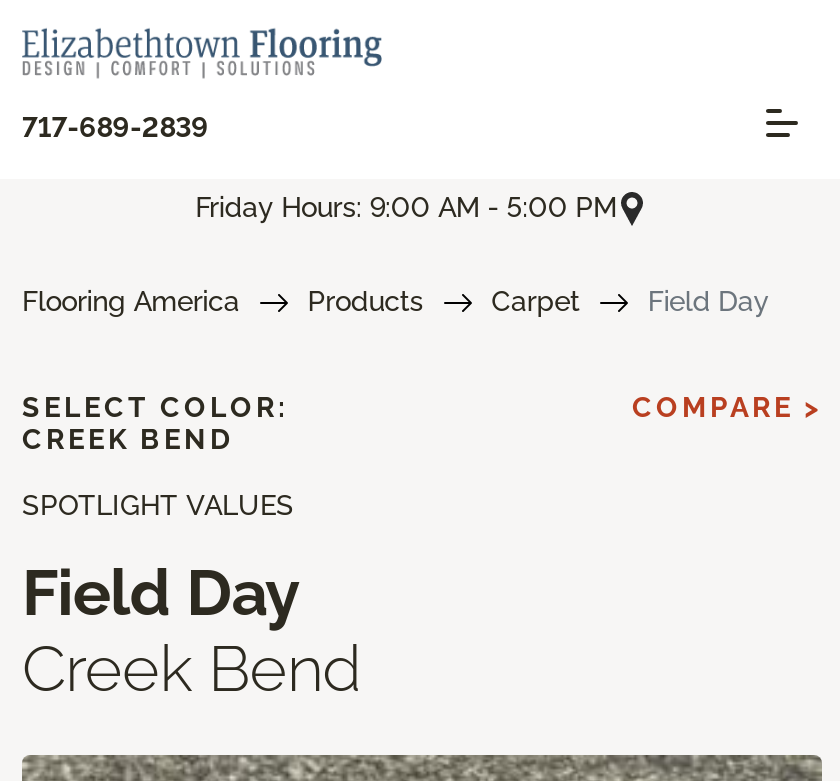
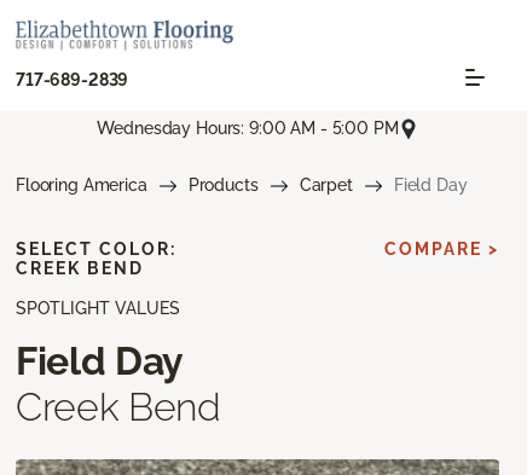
[195,191,617,223] Friday Hours: 9:00 AM - 5:00 PM -> [97,118,398,138] Wednesday Hours: 9:00 AM - 5:00 PM

